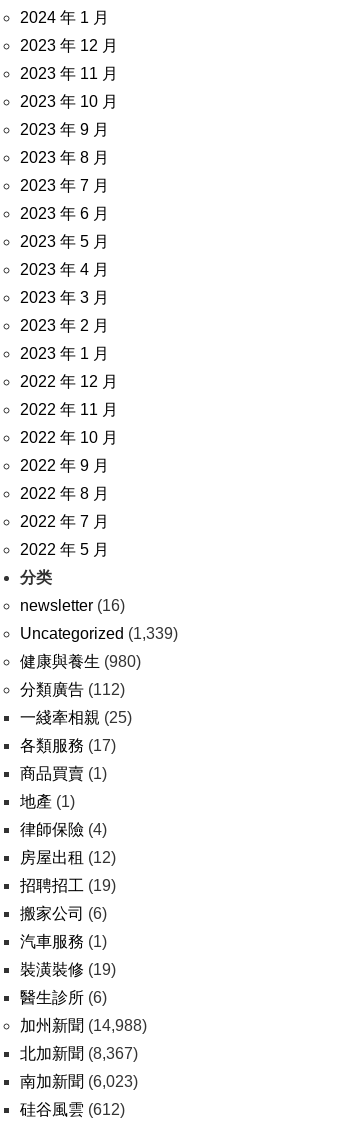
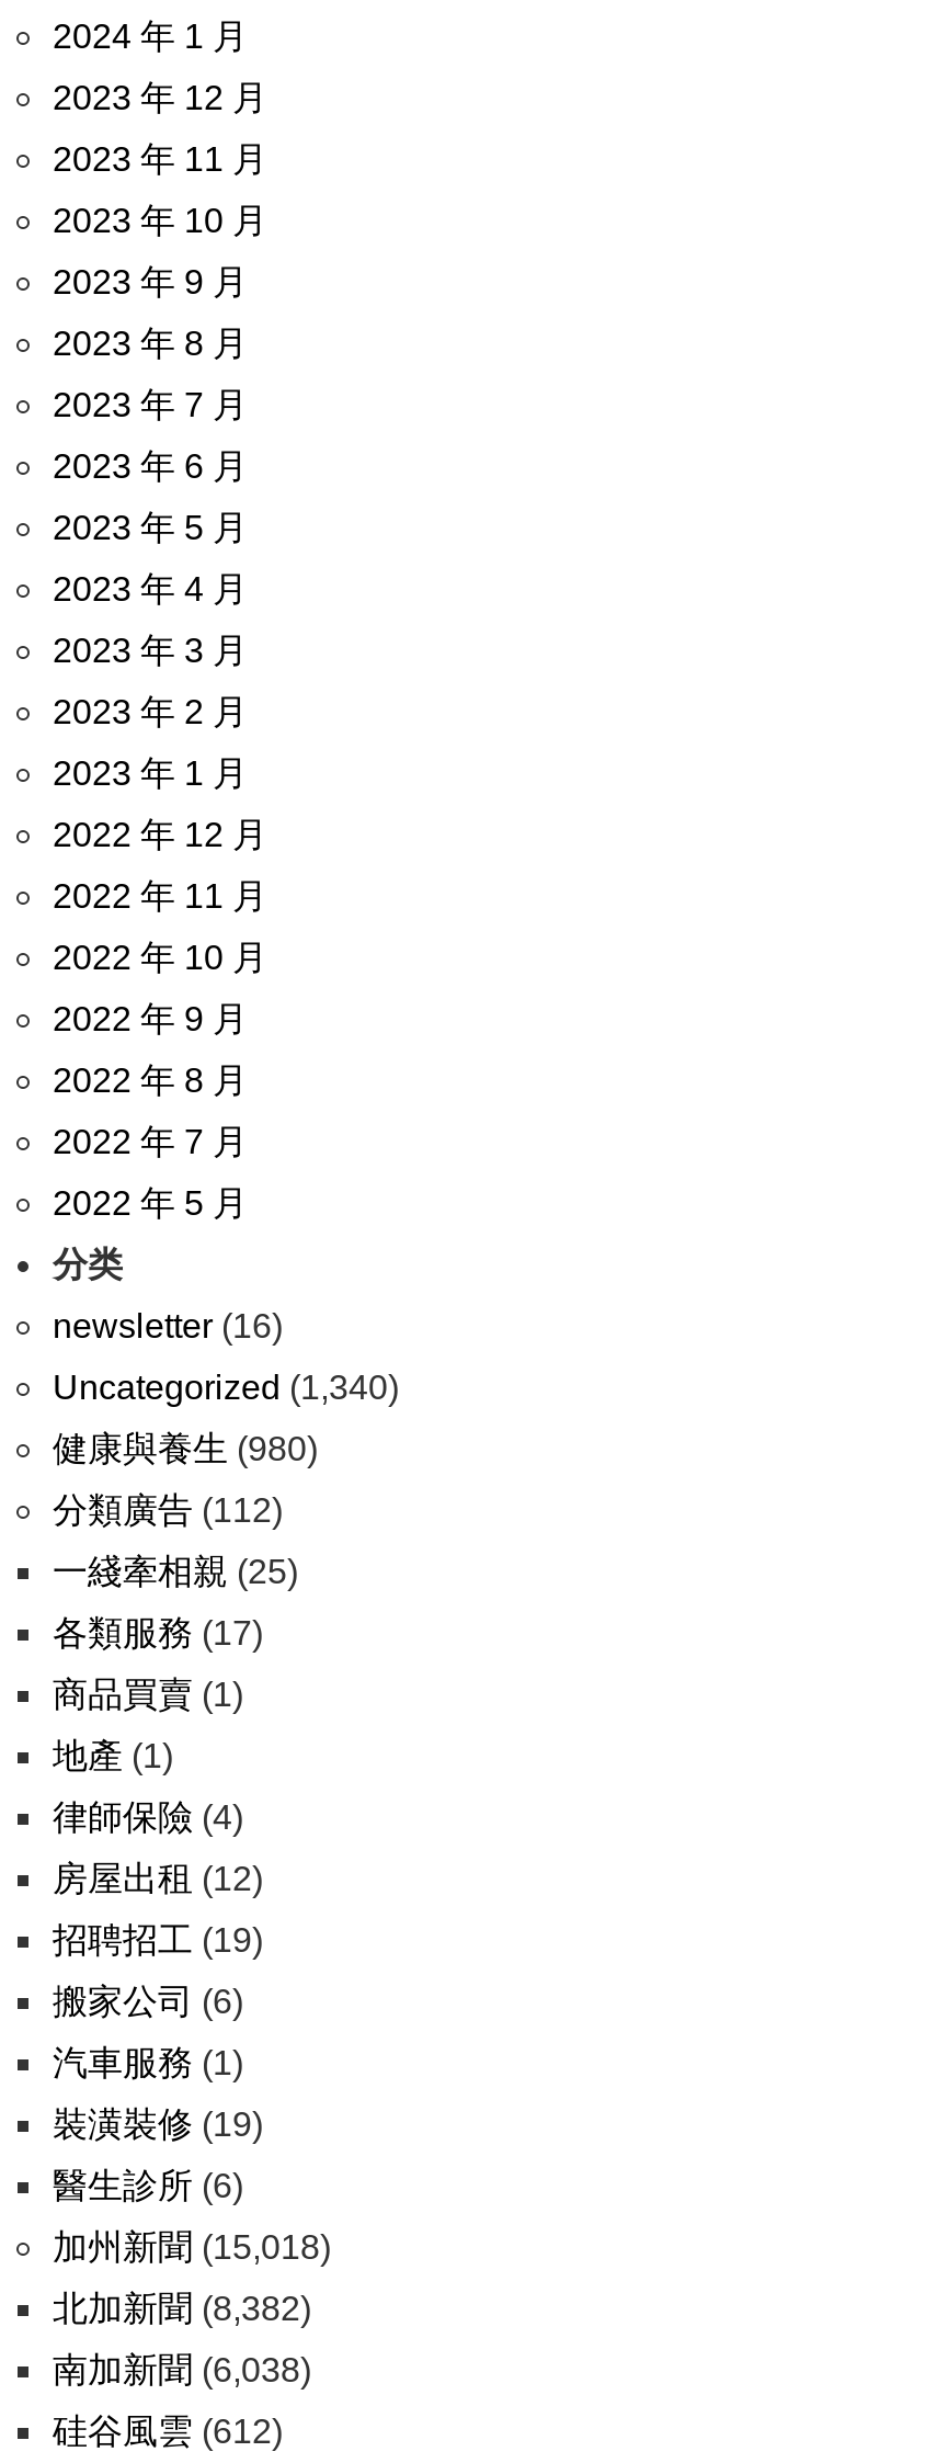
[20,625,178,642] Uncategorized (1,339) -> [53,1369,399,1406] Uncategorized (1,340)
[20,1017,147,1034] 加州新聞(14,988) -> [53,2228,331,2266] 加州新聞(15,018)
[20,1045,138,1062] 北加新聞(8,367) -> [53,2290,311,2327] 北加新聞(8,382)
[20,1073,138,1090] 南加新聞(6,023) -> [53,2351,311,2388] 南加新聞(6,038)

